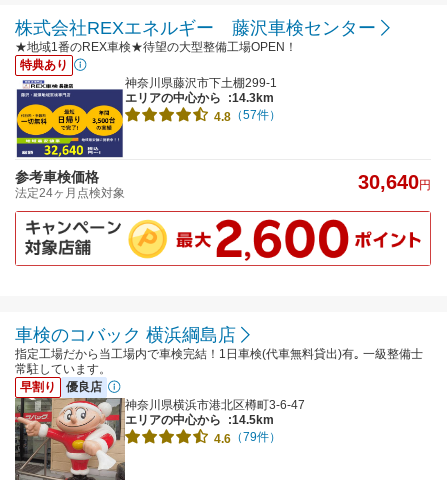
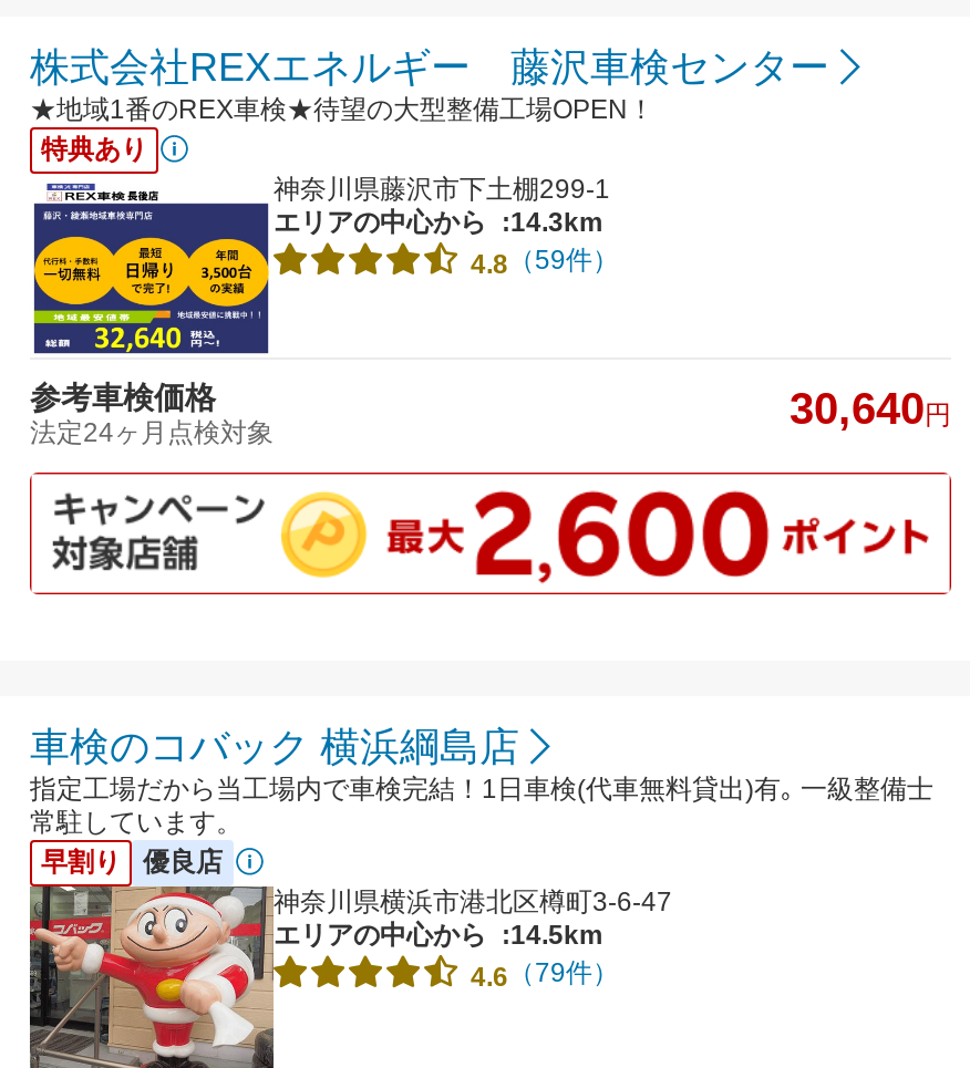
[214,108,281,124] 4.8（57件） -> [471,244,619,280] 4.8（59件）

